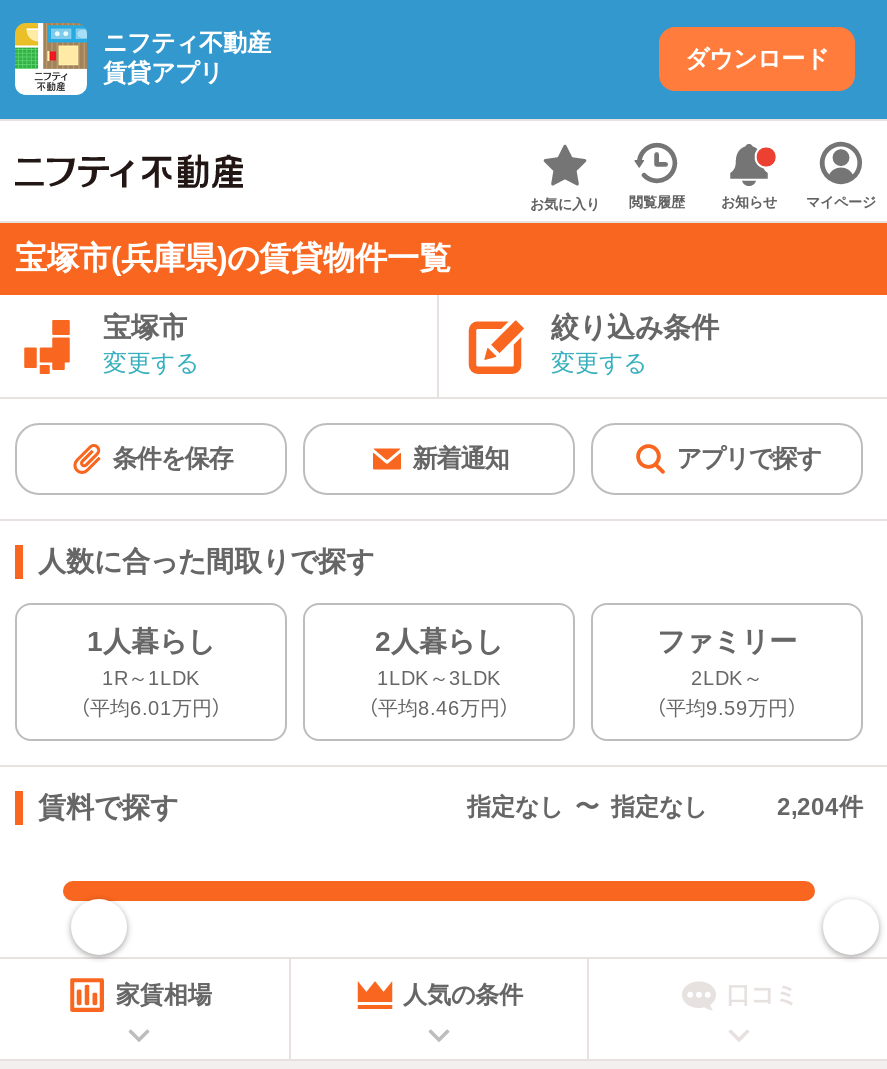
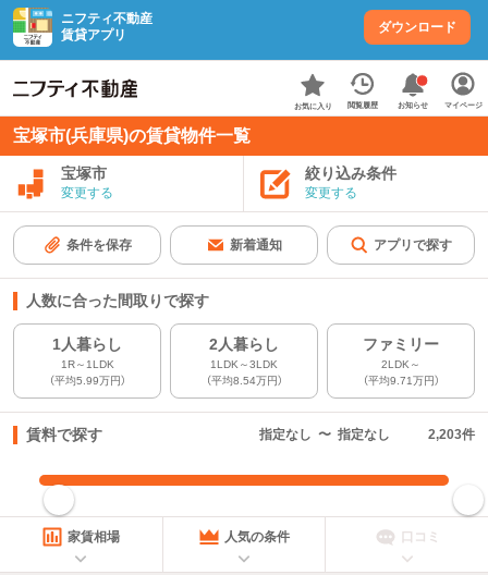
[80,697,222,719] （平均6.01万円） -> [48,375,126,387] （平均5.99万円）
[368,697,510,719] （平均8.46万円） -> [205,375,283,387] （平均8.54万円）
[656,697,798,719] （平均9.59万円） -> [362,375,440,387] （平均9.71万円）
[777,793,863,821] 2,204件 -> [428,427,475,442] 2,203件

